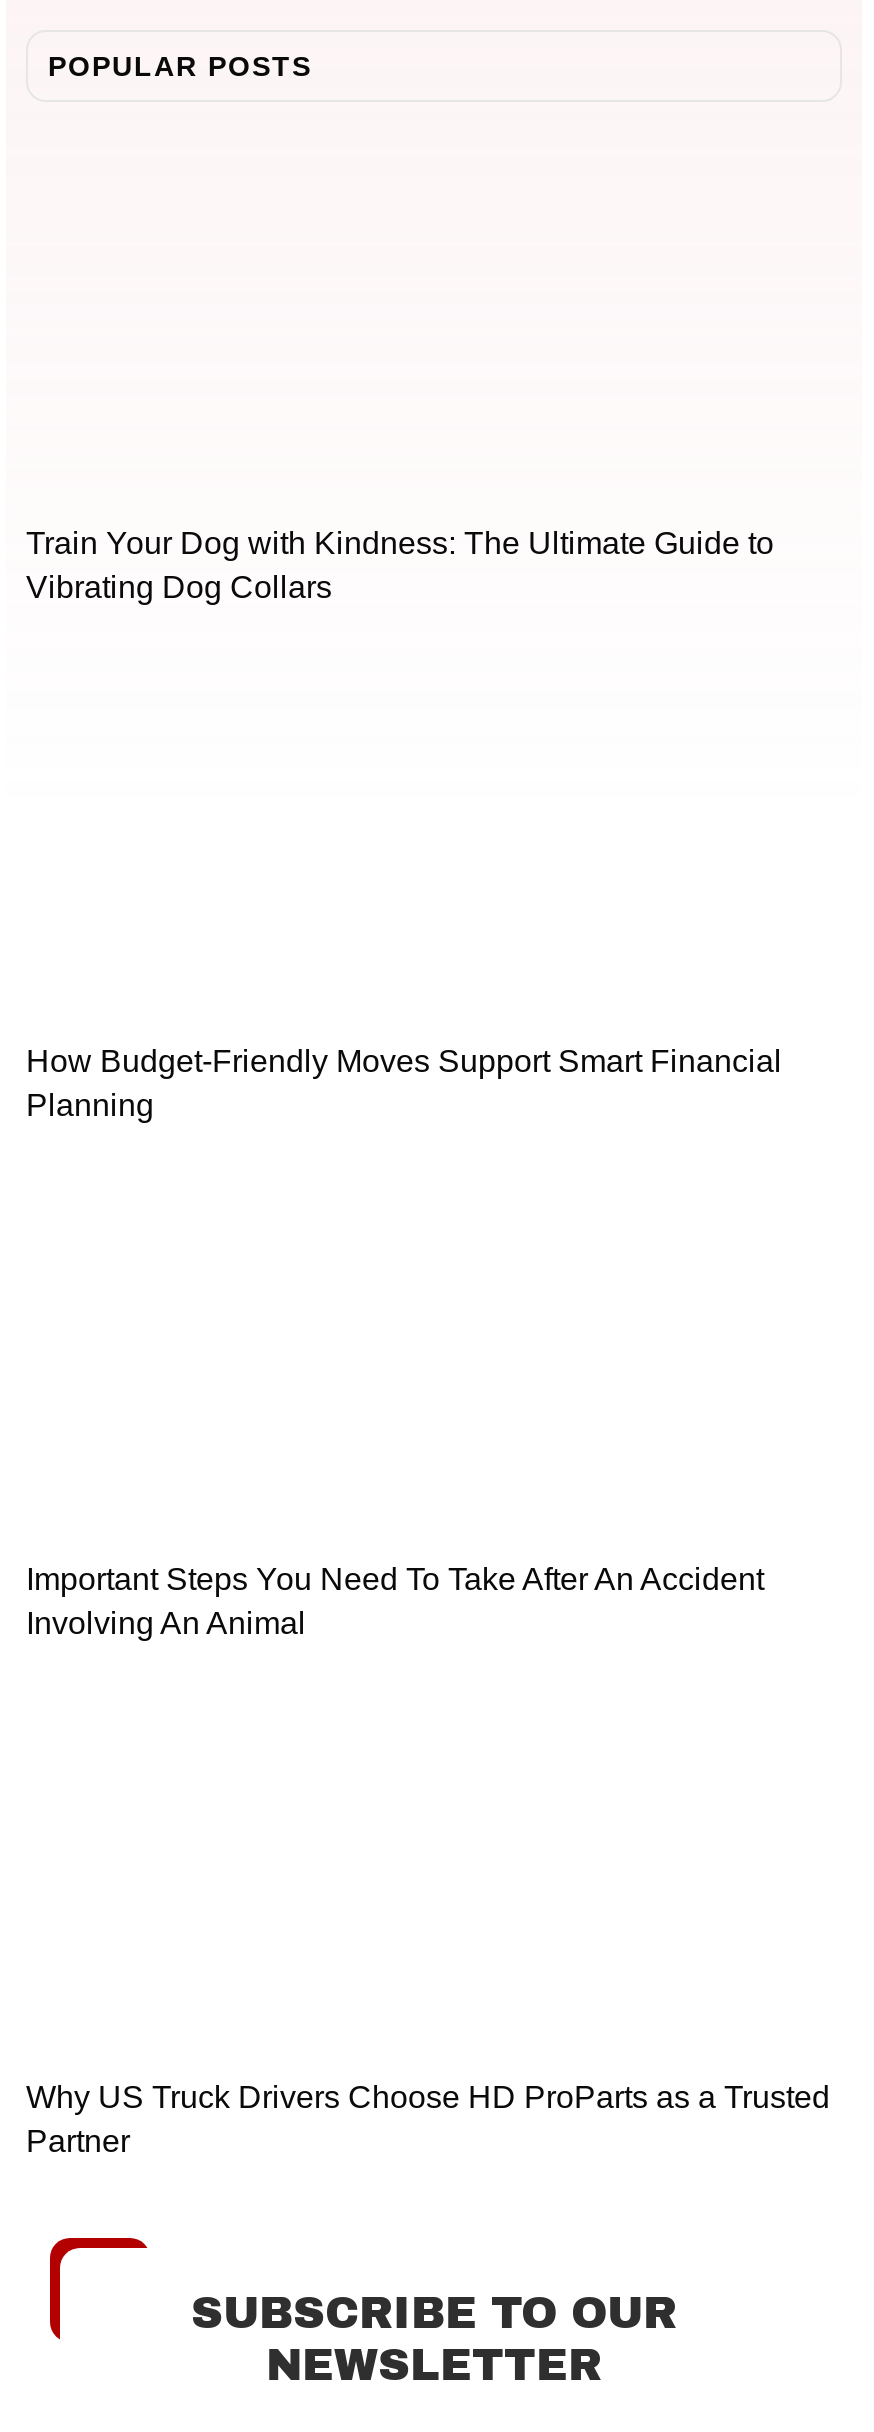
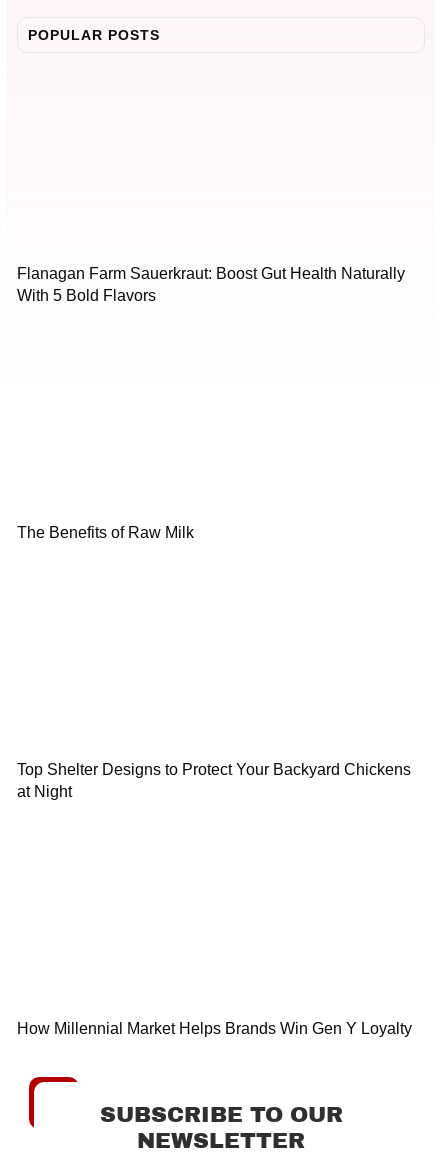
[26,526,774,604] Train Your Dog with Kindness: The Ultimate Guide to | Vibrating Dog Collars -> [17,265,405,304] Flanagan Farm Sauerkraut: Boost Gut Health Naturally | With 5 Bold Flavors
[26,1044,782,1122] How Budget-Friendly Moves Support Smart Financial | Planning -> [17,524,194,541] The Benefits of Raw Milk
[26,1562,764,1640] Important Steps You Need To Take After An Accident | Involving An Animal -> [17,761,411,800] Top Shelter Designs to Protect Your Backyard Chickens | at Night
[26,2080,830,2158] Why US Truck Drivers Choose HD ProParts as a Trusted | Partner -> [17,1020,412,1037] How Millennial Market Helps Brands Win Gen Y Loyalty

